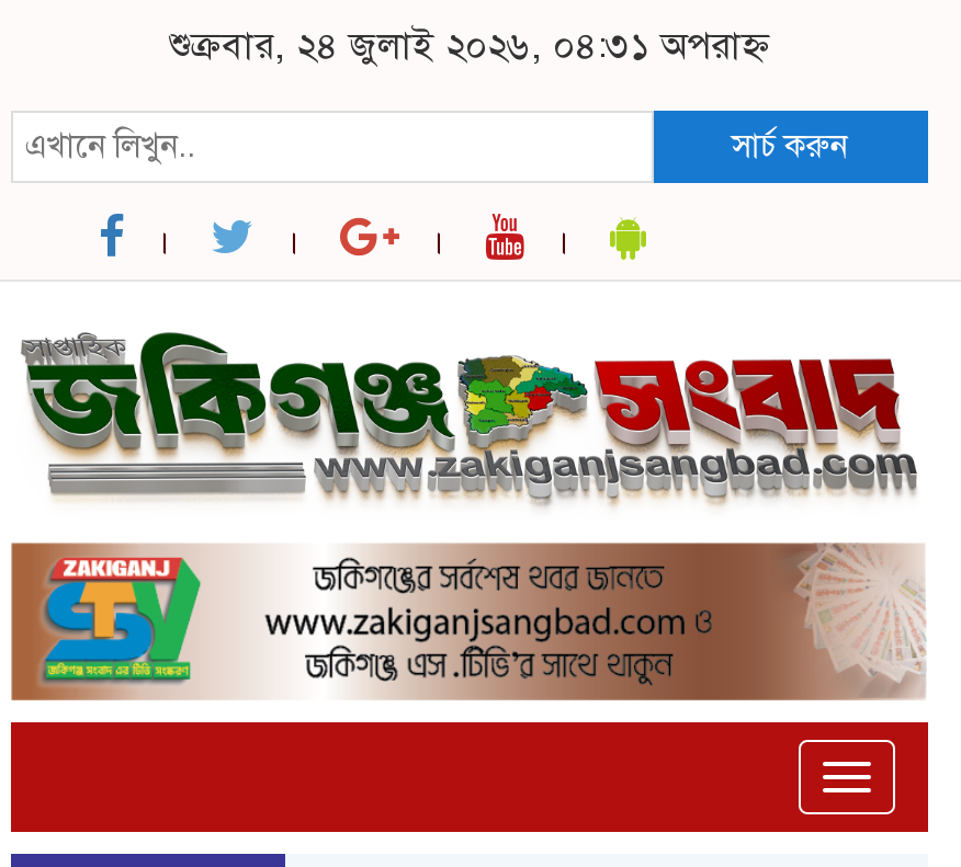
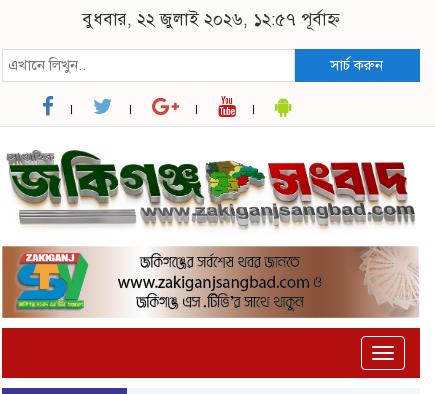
[169,23,770,69] শুক্রবার, ২৪ জুলাই ২০২৬, ০৪:৩১ অপরাহ্ন -> [82,9,340,30] বুধবার, ২২ জুলাই ২০২৬, ১২:৫৭ পূর্বাহ্ন

